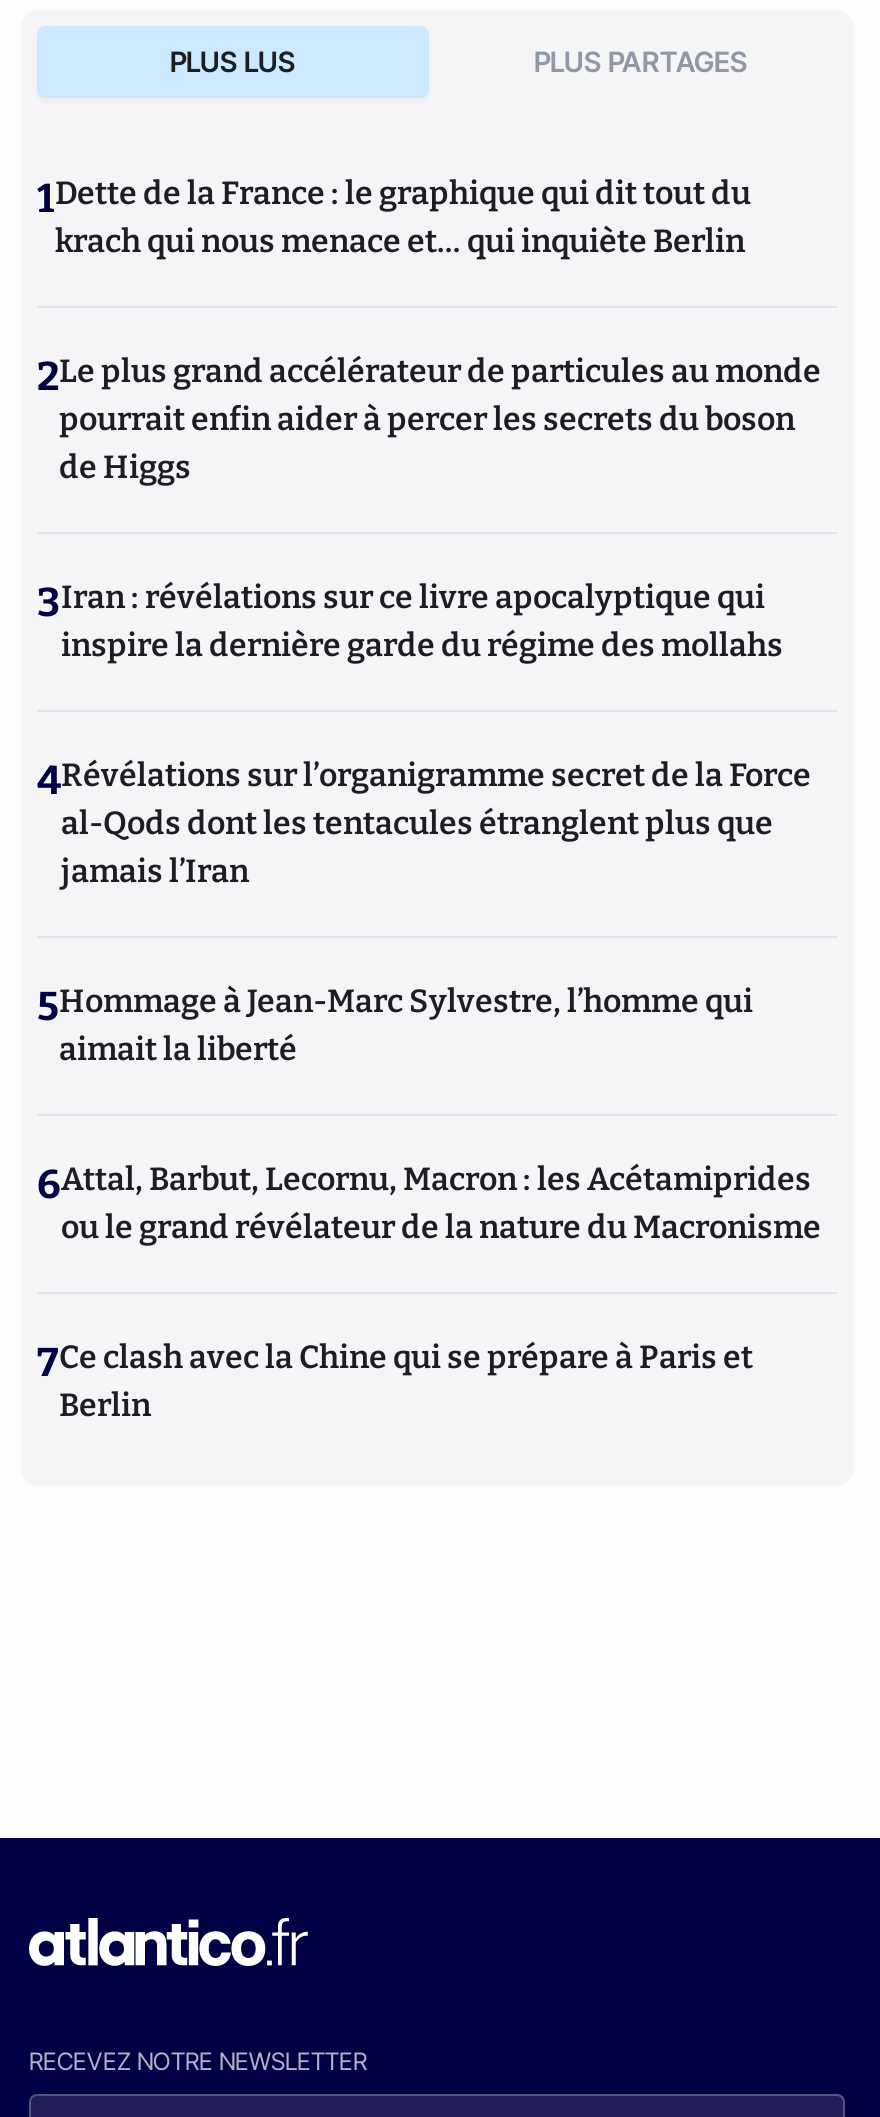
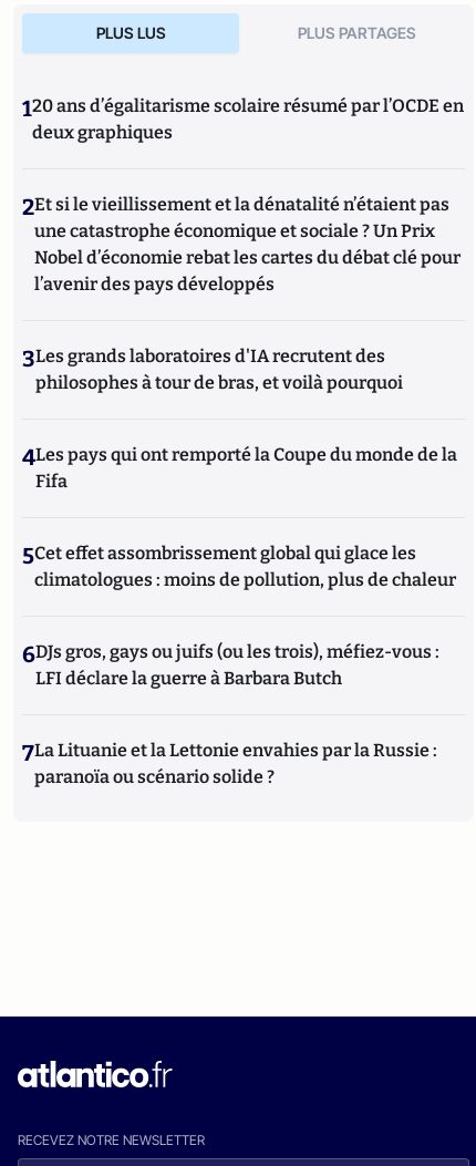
[37,174,751,260] 1Dette de la France : le graphique qui dit tout du | krach qui nous menace et… qui inquiète Berlin -> [22,95,464,143] 120 ans d’égalitarisme scolaire résumé par l’OCDE en | deux graphiques
[37,352,821,486] 2Le plus grand accélérateur de particules au monde | pourrait enfin aider à percer les secrets du boson | de Higgs -> [22,194,461,295] 2Et si le vieillissement et la dénatalité n’étaient pas | une catastrophe économique et sociale ? Un Prix | Nobel d’économie rebat les cartes du débat clé pour | l’avenir des pays développés
[37,578,783,664] 3Iran : révélations sur ce livre apocalyptique qui | inspire la dernière garde du régime des mollahs -> [22,345,403,393] 3Les grands laboratoires d'IA recrutent des | philosophes à tour de bras, et voilà pourquoi
[37,756,811,890] 4Révélations sur l’organigramme secret de la Force | al-Qods dont les tentacules étranglent plus que | jamais l’Iran -> [22,444,457,492] 4Les pays qui ont remporté la Coupe du monde de la | Fifa
[37,982,753,1068] 5Hommage à Jean-Marc Sylvestre, l’homme qui | aimait la liberté -> [22,543,456,590] 5Cet effet assombrissement global qui glace les | climatologues : moins de pollution, plus de chaleur
[37,1160,821,1246] 6Attal, Barbut, Lecornu, Macron : les Acétamiprides | ou le grand révélateur de la nature du Macronisme -> [22,641,439,689] 6DJs gros, gays ou juifs (ou les trois), méfiez-vous : | LFI déclare la guerre à Barbara Butch
[37,1338,753,1424] 7Ce clash avec la Chine qui se prépare à Paris et | Berlin -> [22,740,437,787] 7La Lituanie et la Lettonie envahies par la Russie : | paranoïa ou scénario solide ?

